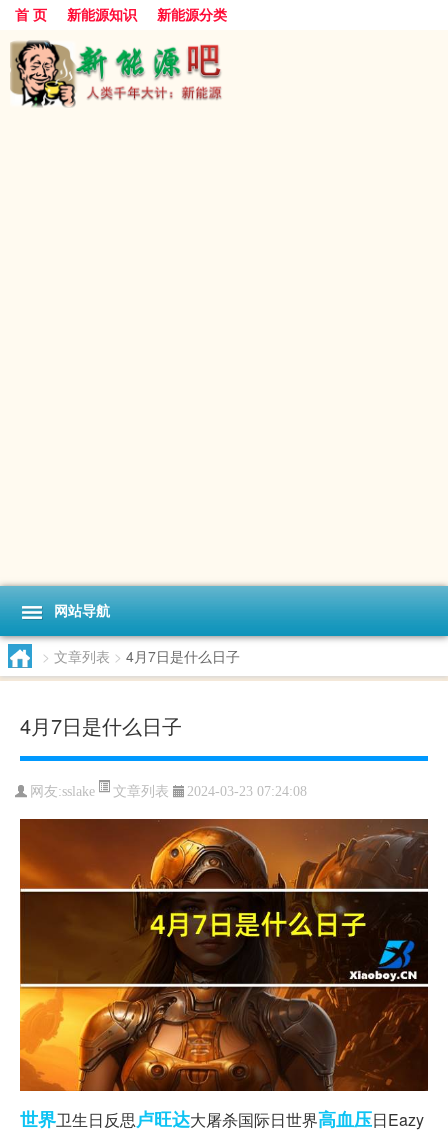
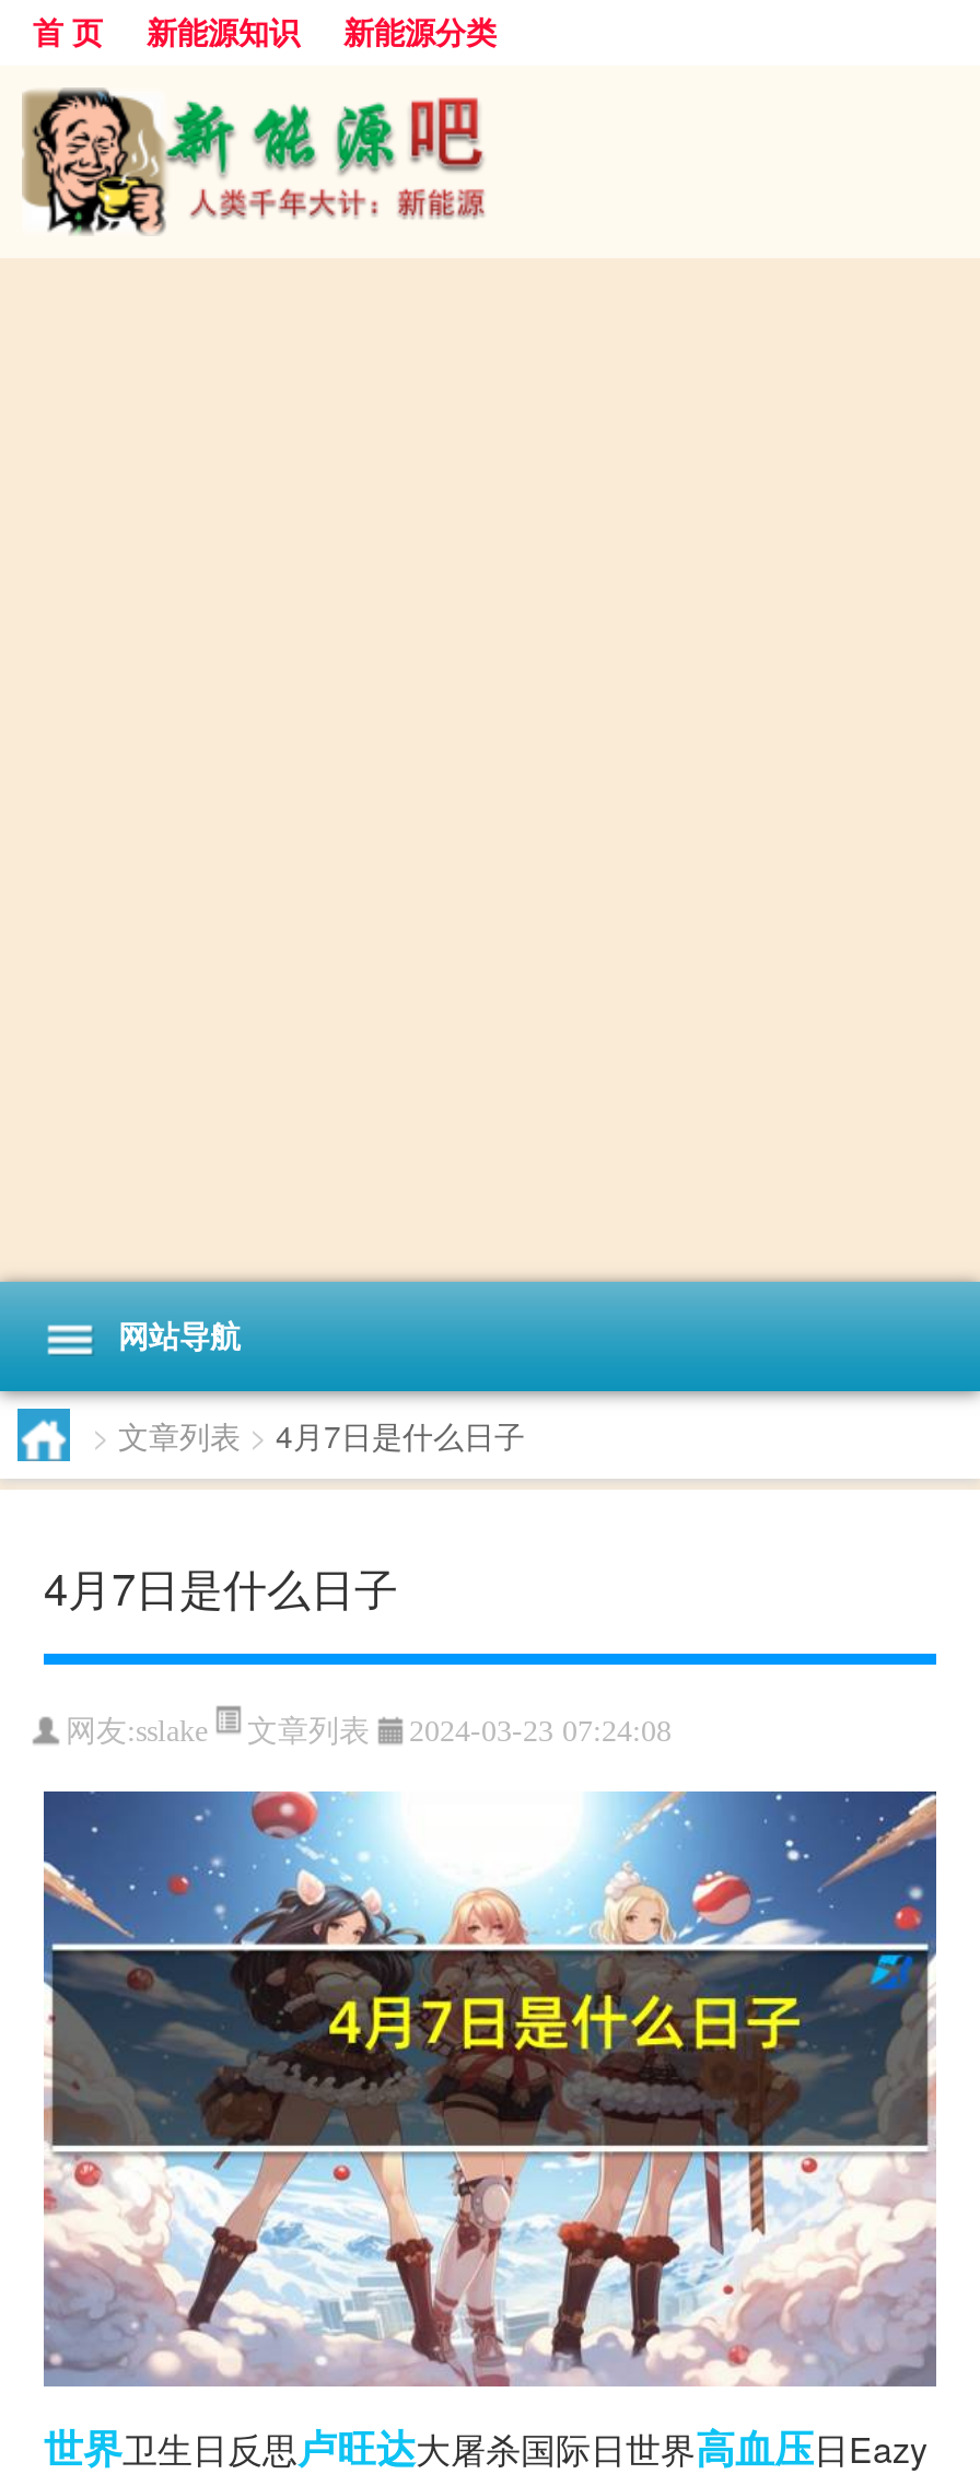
[19,818,429,1092] [image] -> [42,1789,938,2389] [image]

